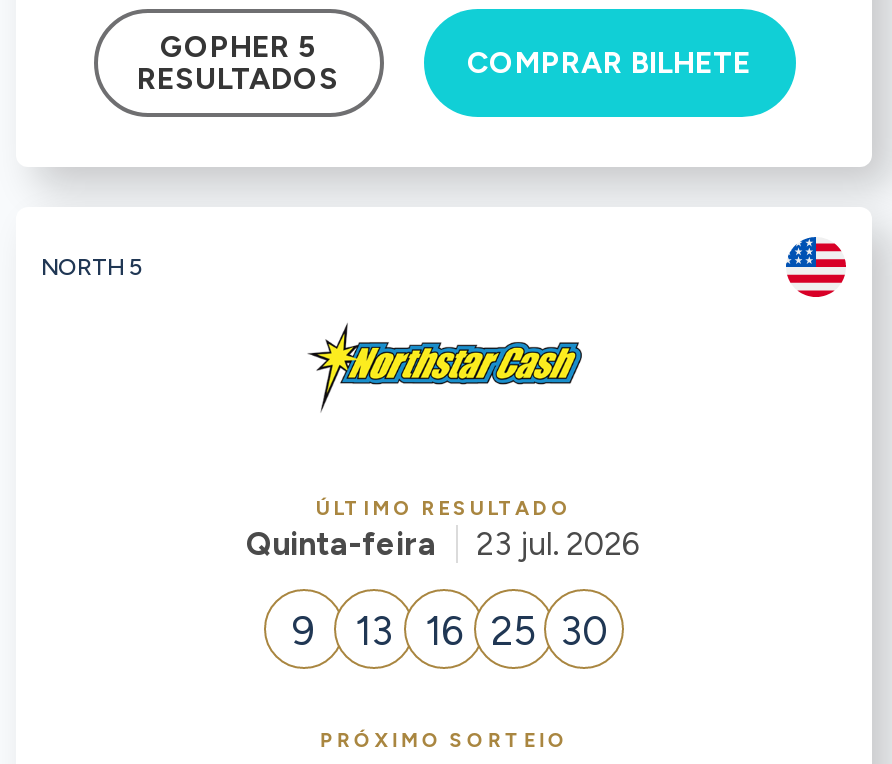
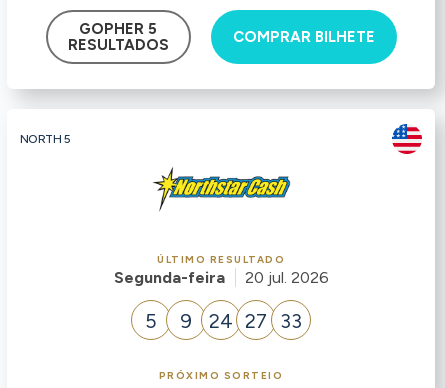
[246,524,642,562] Quinta-feira | 23 jul. 2026 -> [113,267,328,332] Segunda-feira | 20 jul. 2026 | 5
[355,606,608,654] 13 | 16 25 30 -> [209,308,302,332] 24 27 33

